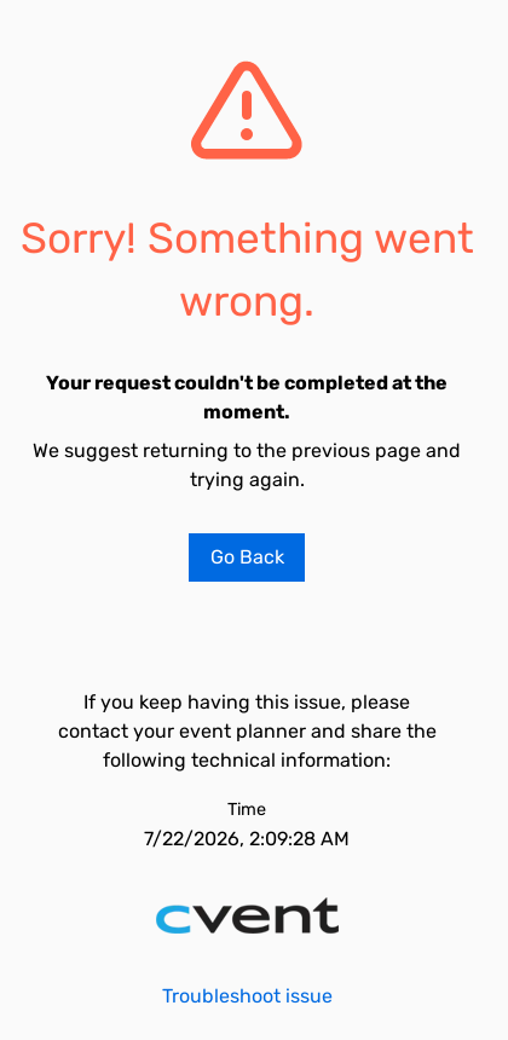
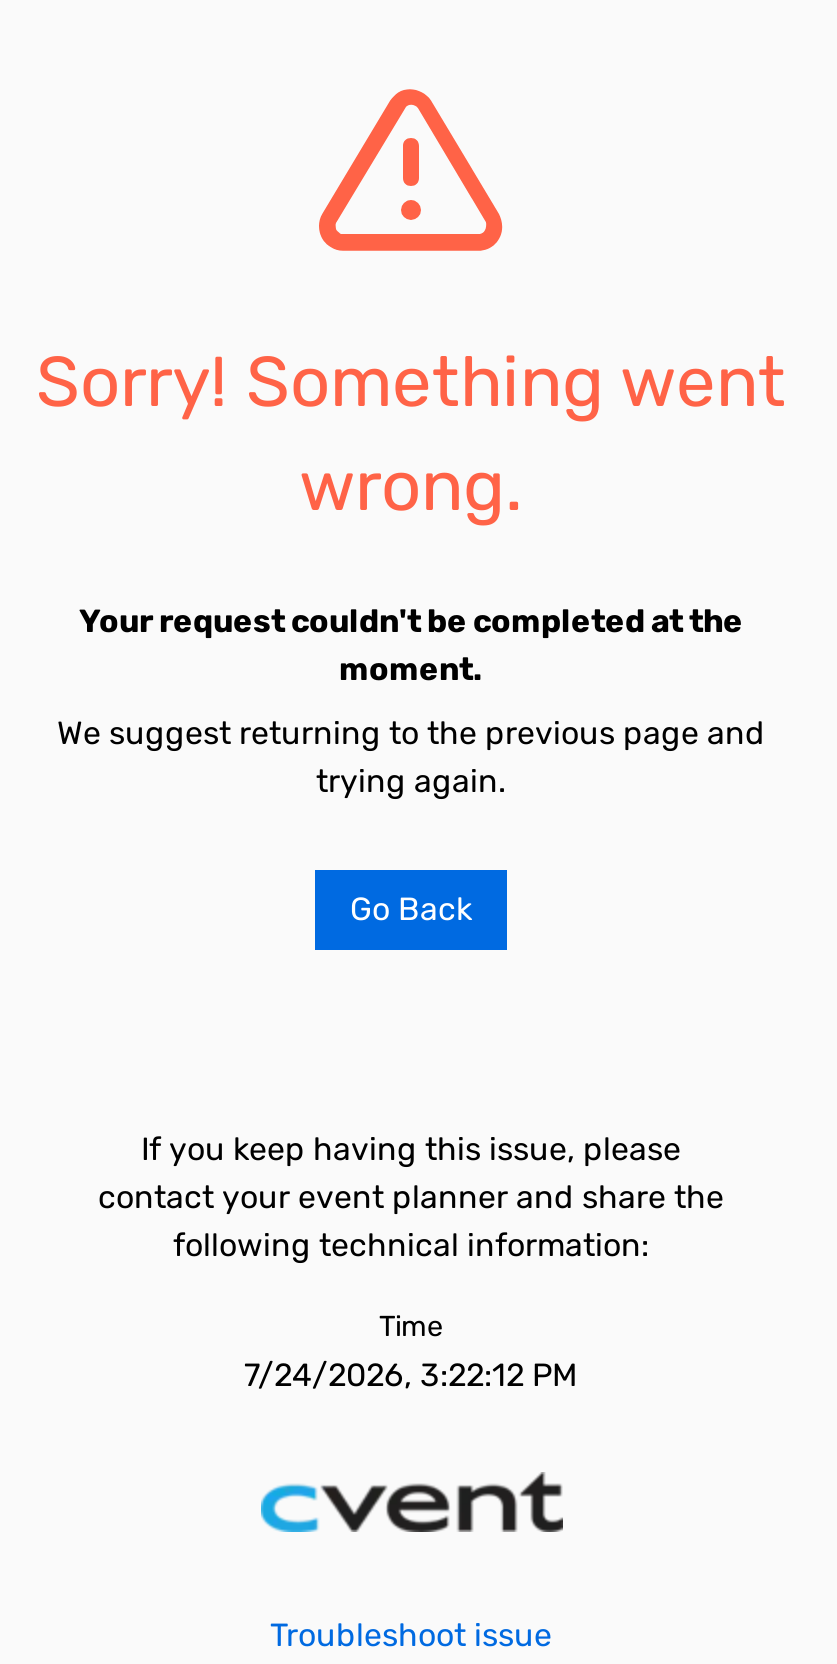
[144,827,350,850] 7/22/2026, 2:09:28 AM -> [244,1356,578,1394] 7/24/2026, 3:22:12 PM

